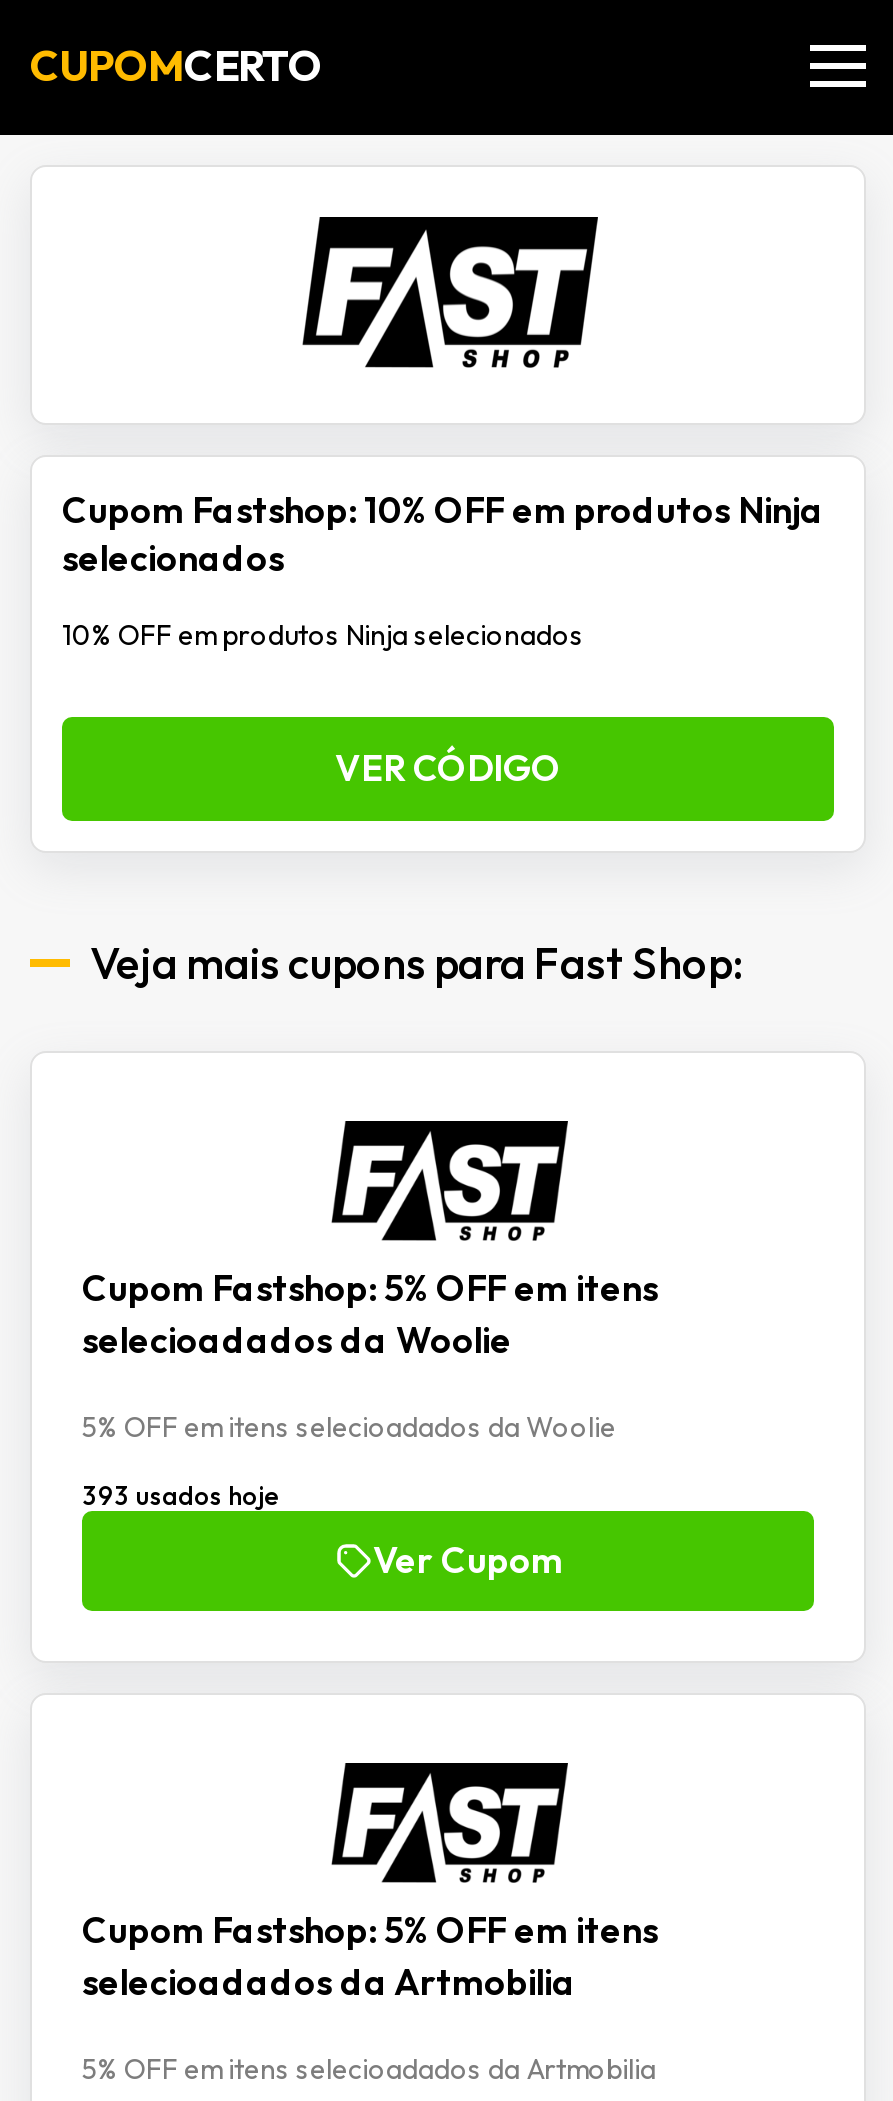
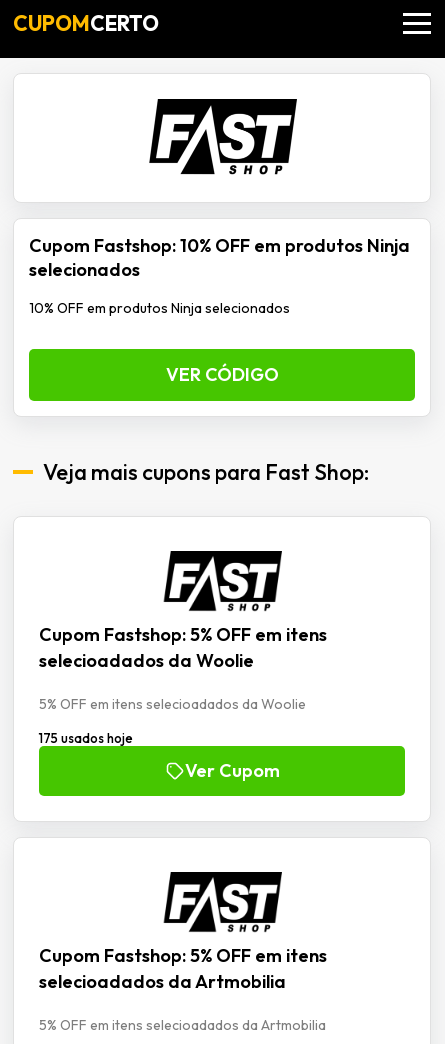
[82,1478,280,1510] 393 usados hoje -> [39,729,133,745] 175 usados hoje

